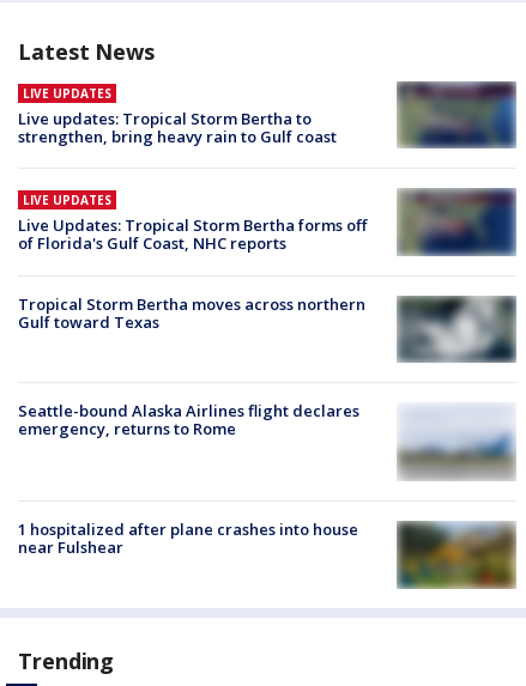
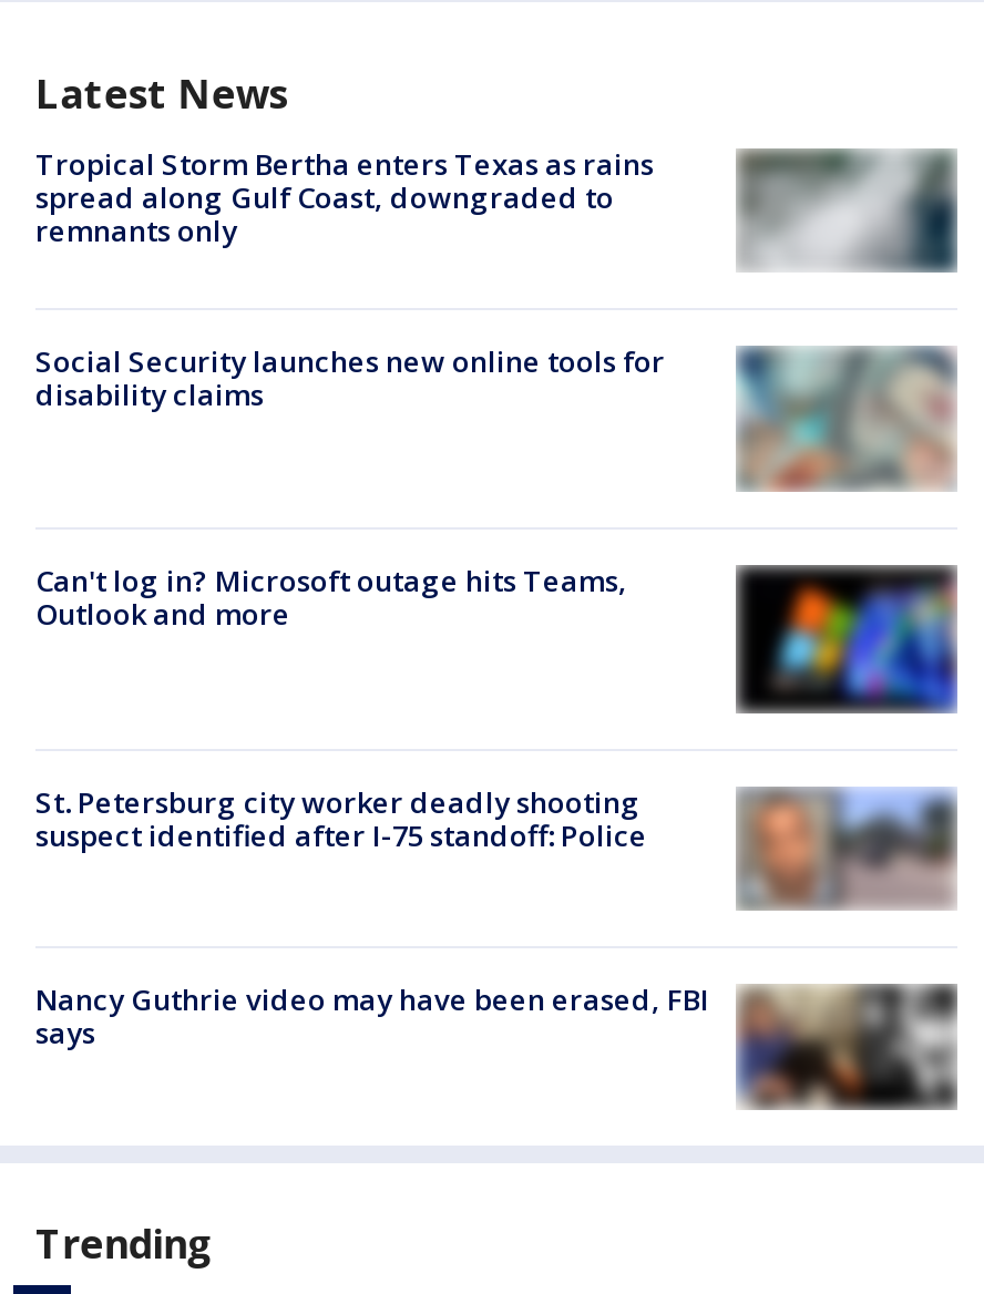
[18,85,337,147] LIVE UPDATES | Live updates: Tropical Storm Bertha to | strengthen, bring heavy rain to Gulf coast -> [35,144,654,250] Tropical Storm Bertha enters Texas as rains | spread along Gulf Coast, downgraded to | remnants only
[398,81,516,148] [image] -> [742,151,957,273] [image]
[18,188,516,257] [image] | LIVE UPDATES | Live Updates: Tropical Storm Bertha forms off | of Florida's Gulf Coast, NHC reports -> [35,342,957,492] [image] | Social Security launches new online tools for | disability claims
[18,293,365,332] Tropical Storm Bertha moves across northern | Gulf toward Texas -> [35,562,627,635] Can't log in? Microsoft outage hits Teams, | Outlook and more
[397,296,516,375] [image] -> [734,565,960,716] [image]
[18,400,515,479] [image] | Seattle-bound Alaska Airlines flight declares | emergency, returns to Rome -> [35,771,957,908] [image] | St. Petersburg city worker deadly shooting | suspect identified after I-75 standoff: Police
[18,519,516,589] [image] | 1 hospitalized after plane crashes into house | near Fulshear -> [35,980,957,1110] [image] | Nancy Guthrie video may have been erased, FBI | says

